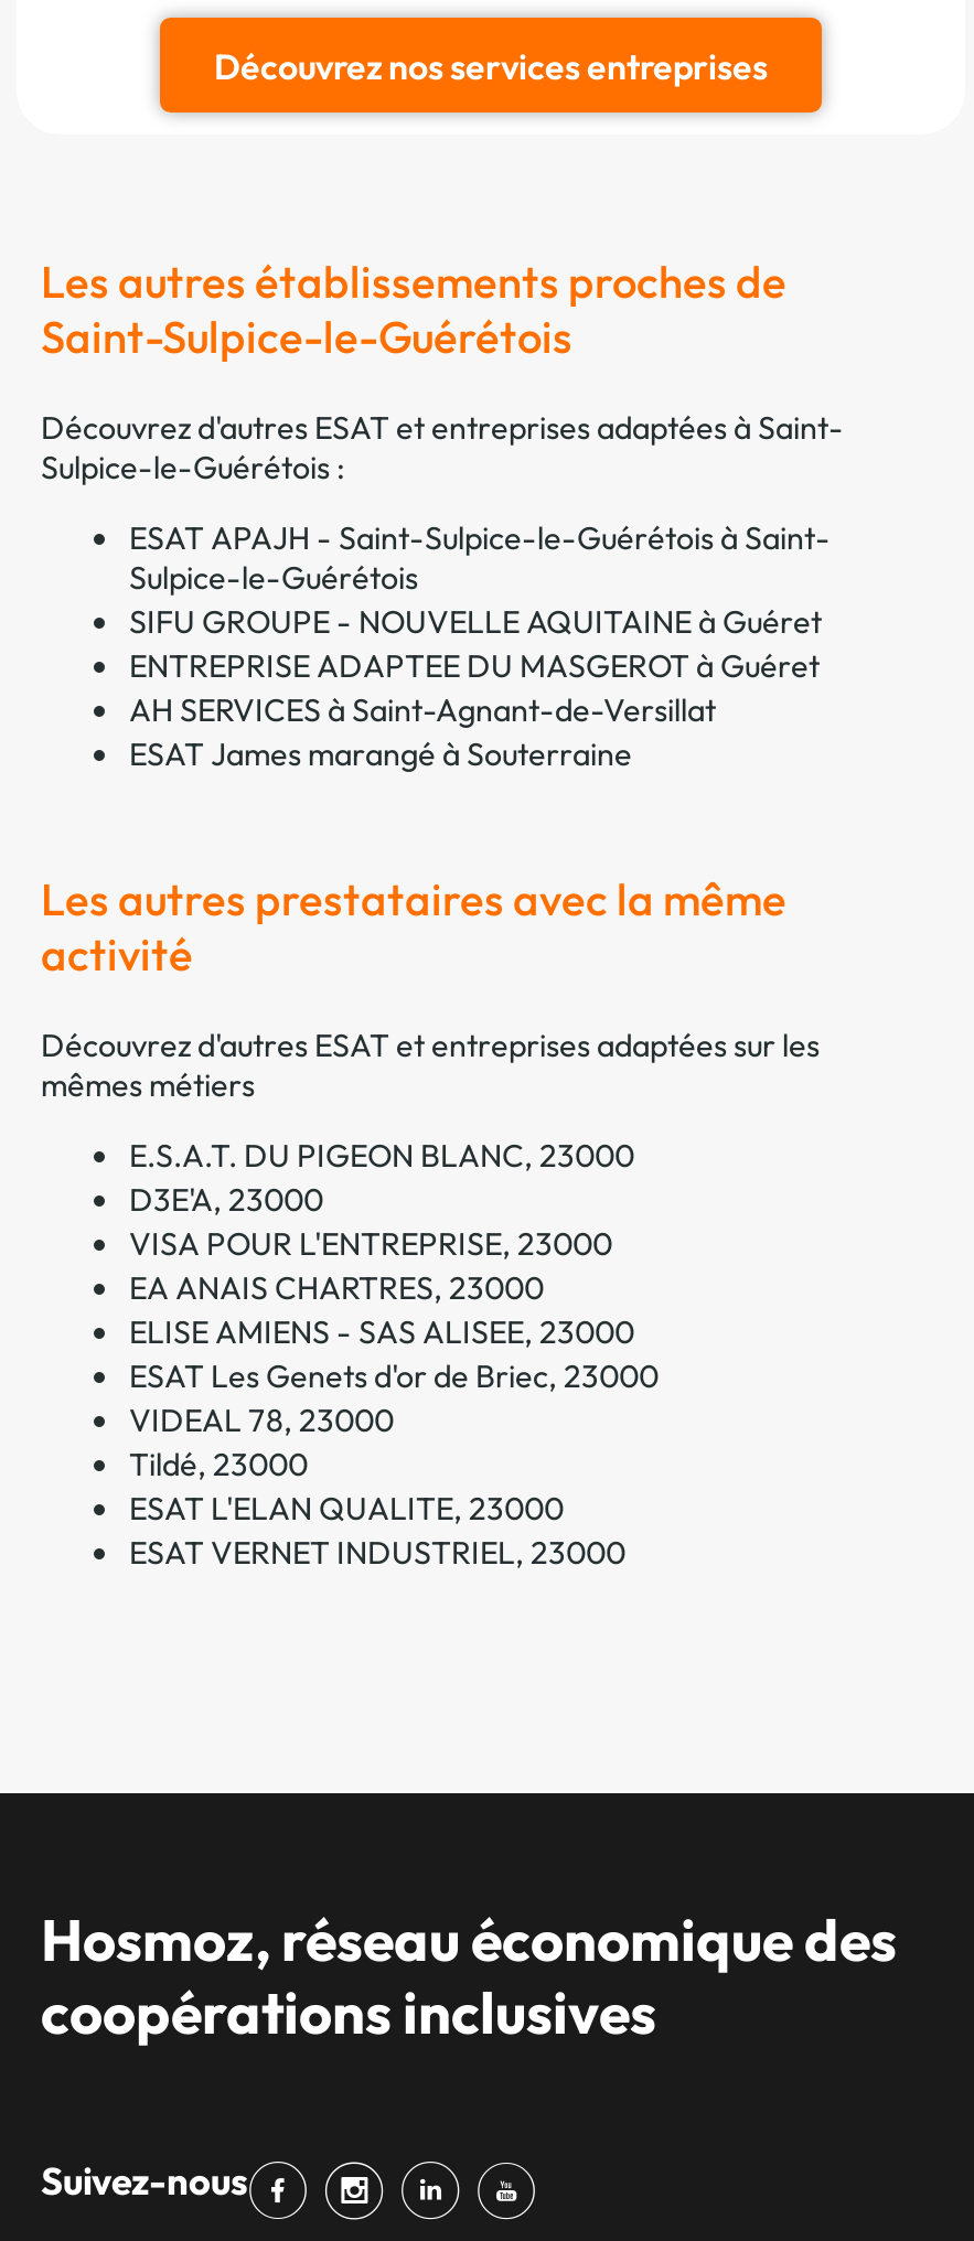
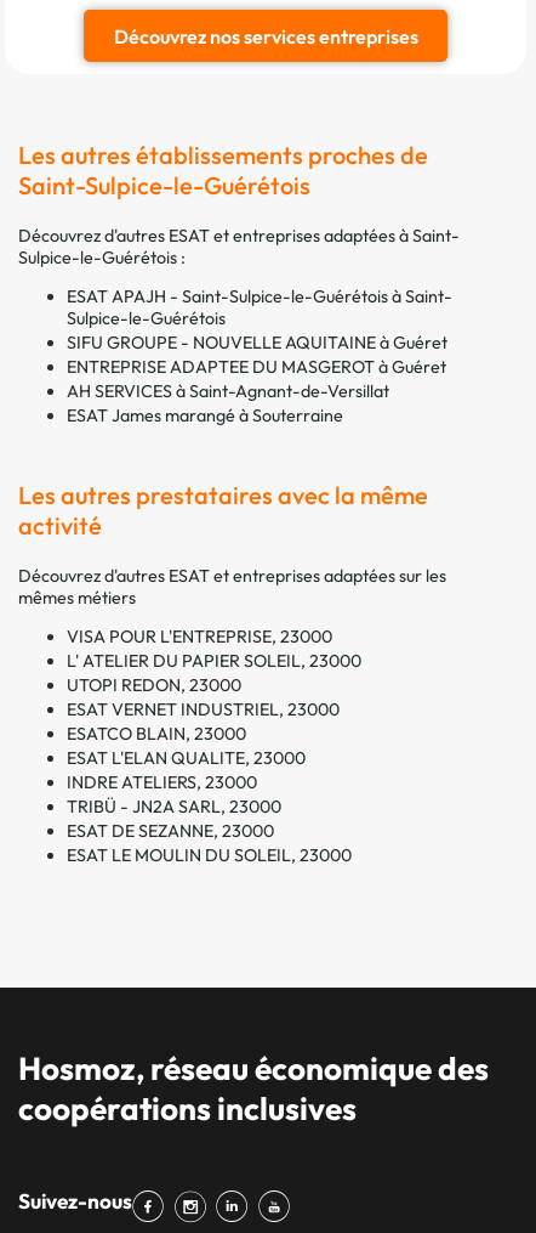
[129,1137,634,1221] E.S.A.T. DU PIGEON BLANC, 23000 | D3E'A, 23000 -> none
moved [129,1225,612,1265] -> [67,626,332,648]: VISA POUR L'ENTREPRISE, 23000
[129,1269,659,1486] EA ANAIS CHARTRES, 23000 | ELISE AMIENS - SAS ALISEE, 23000 | ESAT Les Genets d'or de Briec, 23000 | VIDEAL 78, 23000 | Tildé, 23000 -> [67,651,361,697] L' ATELIER DU PAPIER SOLEIL, 23000 | UTOPI REDON, 23000
moved [129,1490,564,1530] -> [67,748,306,770]: ESAT L'ELAN QUALITE, 23000
moved [129,1534,625,1574] -> [67,699,340,721]: ESAT VERNET INDUSTRIEL, 23000
none -> [67,723,352,867] ESATCO BLAIN, 23000 | INDRE ATELIERS, 23000 | TRIBÜ - JN2A SARL, 23000 | ESAT DE SEZANNE, 23000 | ESAT LE MOULIN DU SOLEIL, 23000

